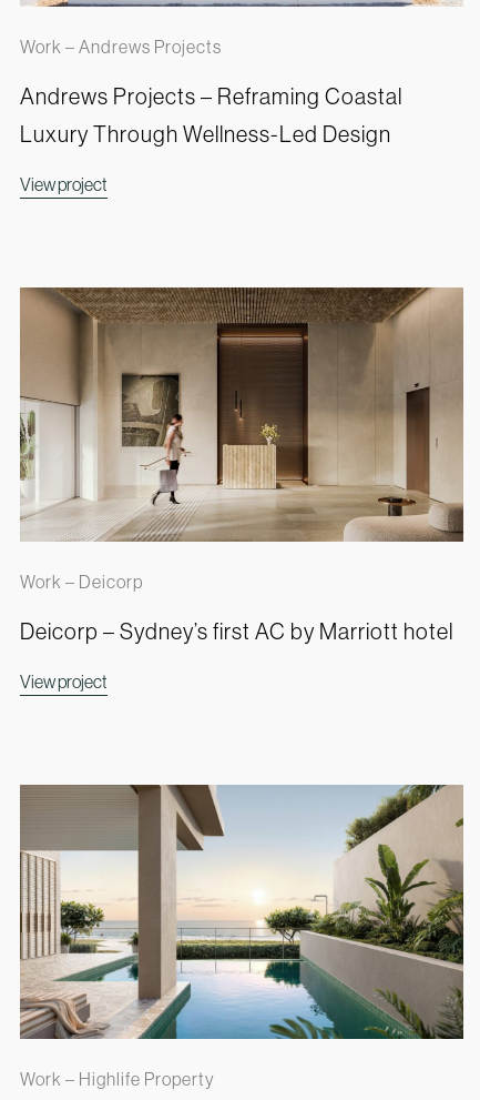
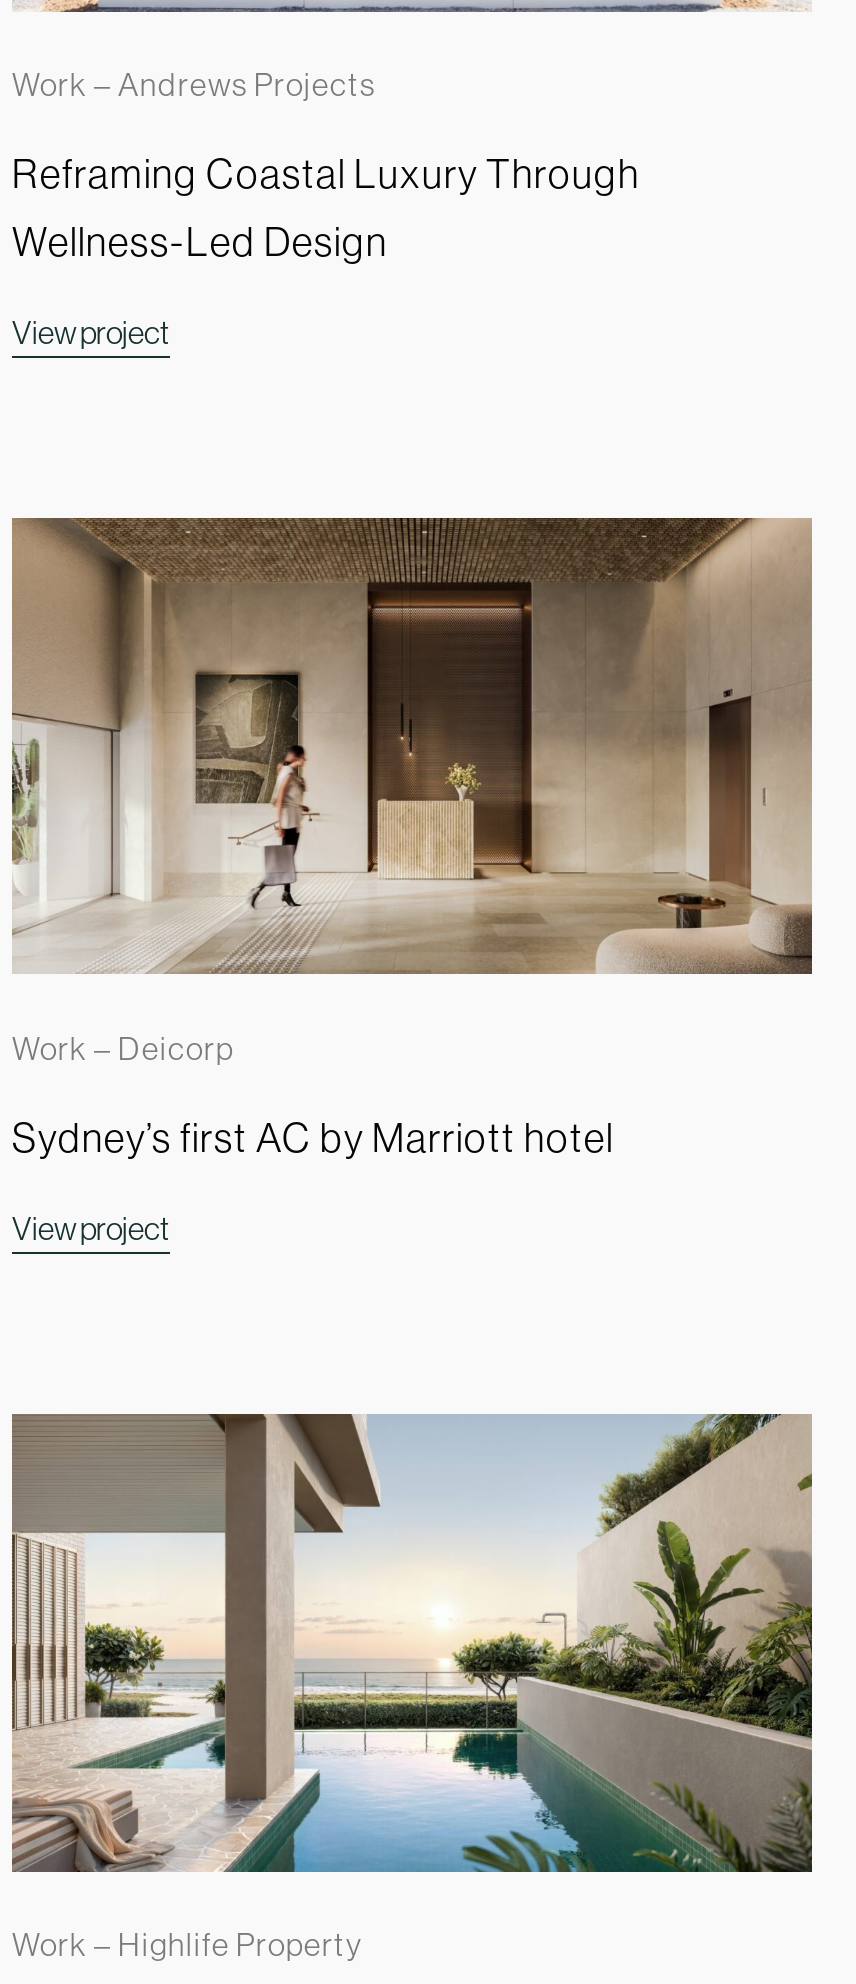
[20,84,402,109] Andrews Projects – Reframing Coastal -> [12,152,640,196] Reframing Coastal Luxury Through
[20,122,391,147] Luxury Through Wellness-Led Design -> [12,220,388,264] Wellness-Led Design
[20,619,453,644] Deicorp – Sydney’s first AC by Marriott hotel -> [12,1116,614,1160] Sydney’s first AC by Marriott hotel

